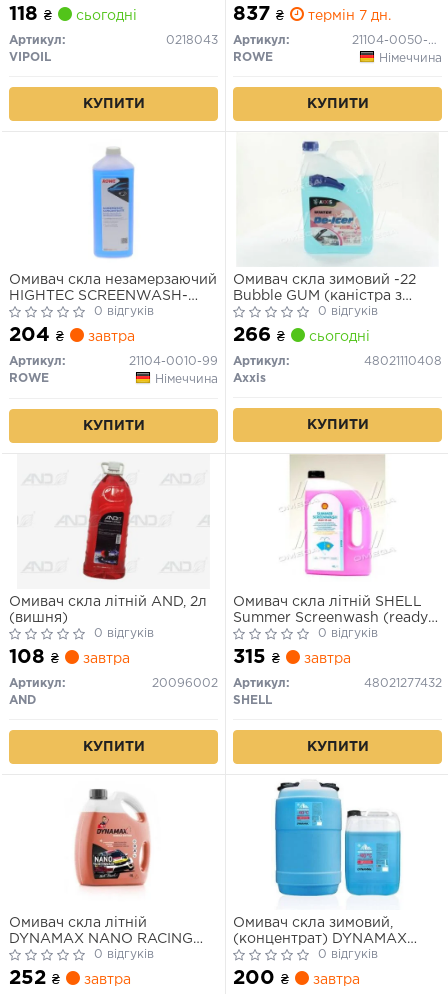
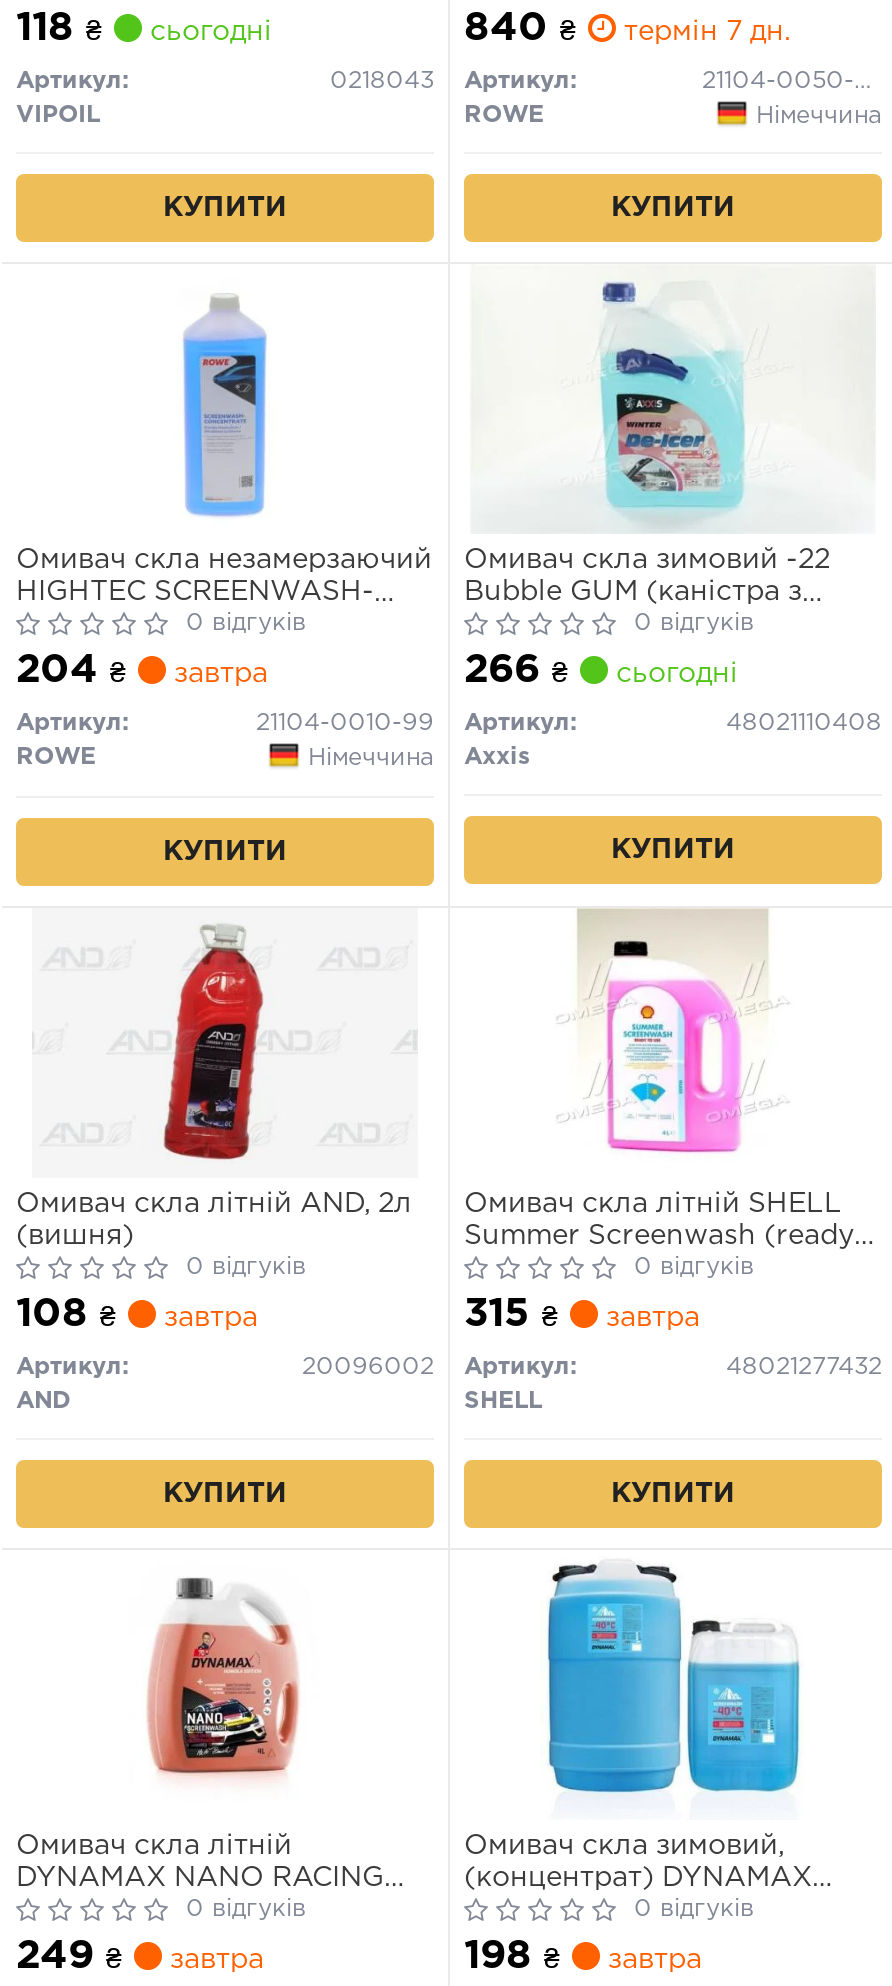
[233,5,391,23] 837 ₴ термін 7 дн. -> [464,10,790,46] 840 ₴ термін 7 дн.
[9,969,131,987] 252 ₴ завтра -> [16,1938,264,1974] 249 ₴ завтра
[233,969,360,987] 200 ₴ завтра -> [464,1938,702,1974] 198 ₴ завтра

